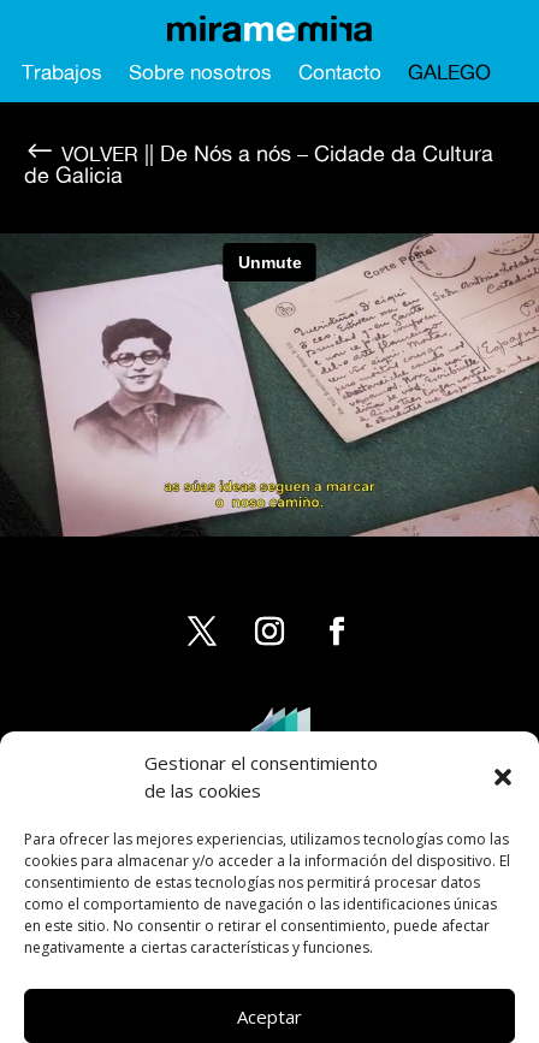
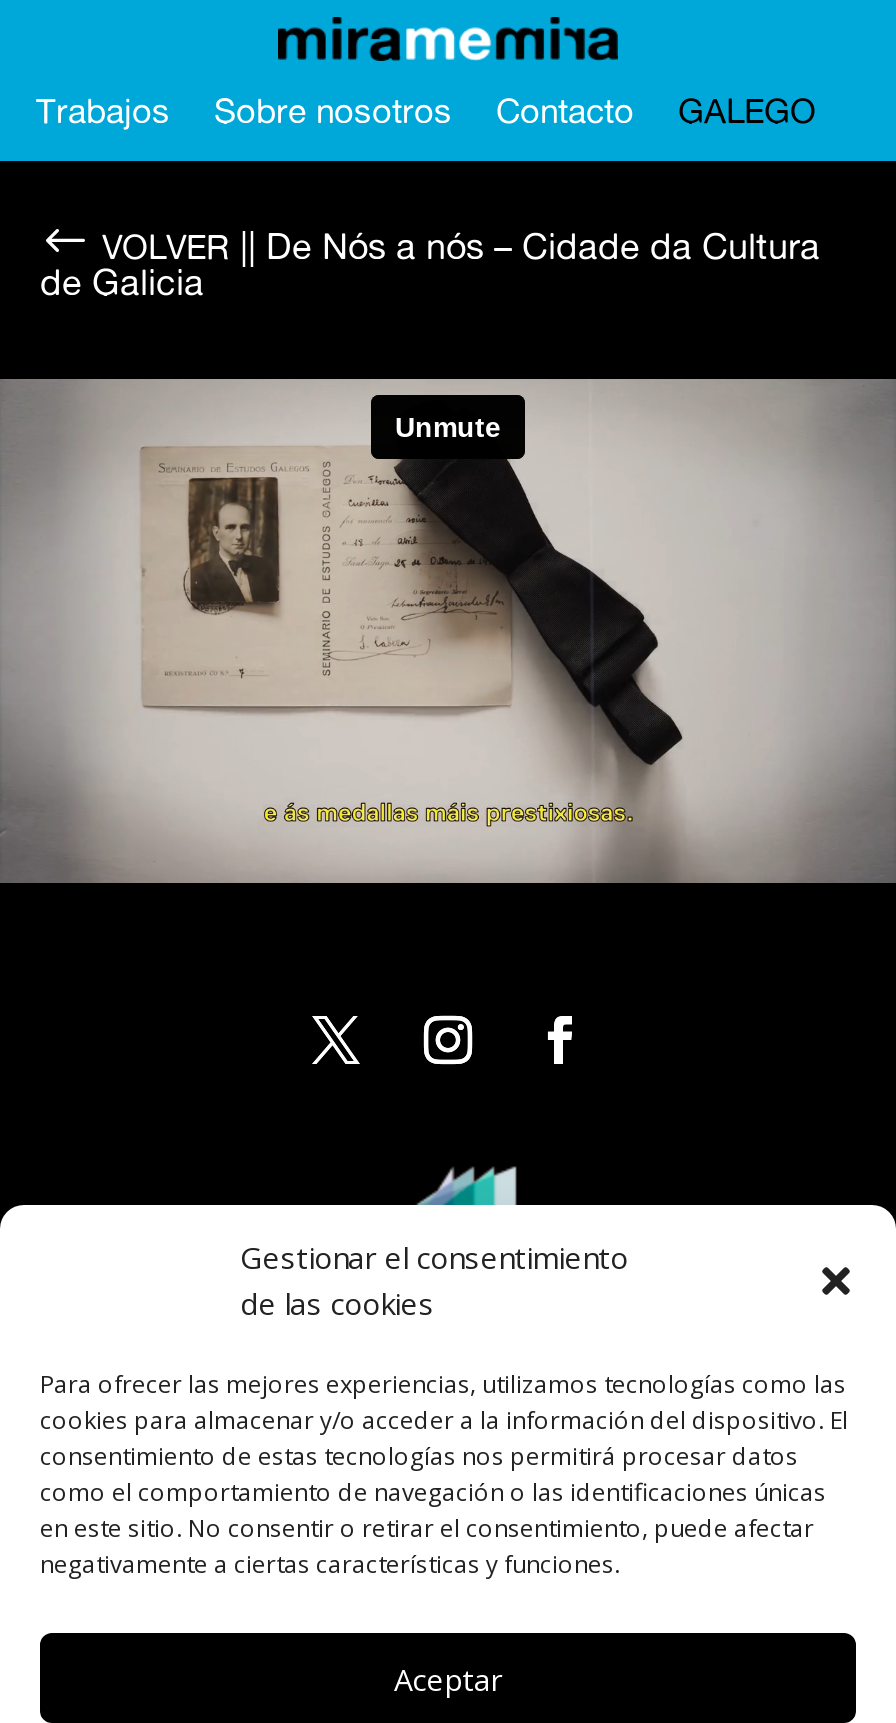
[4,233,535,537] [image] -> [6,379,890,885] [image]

